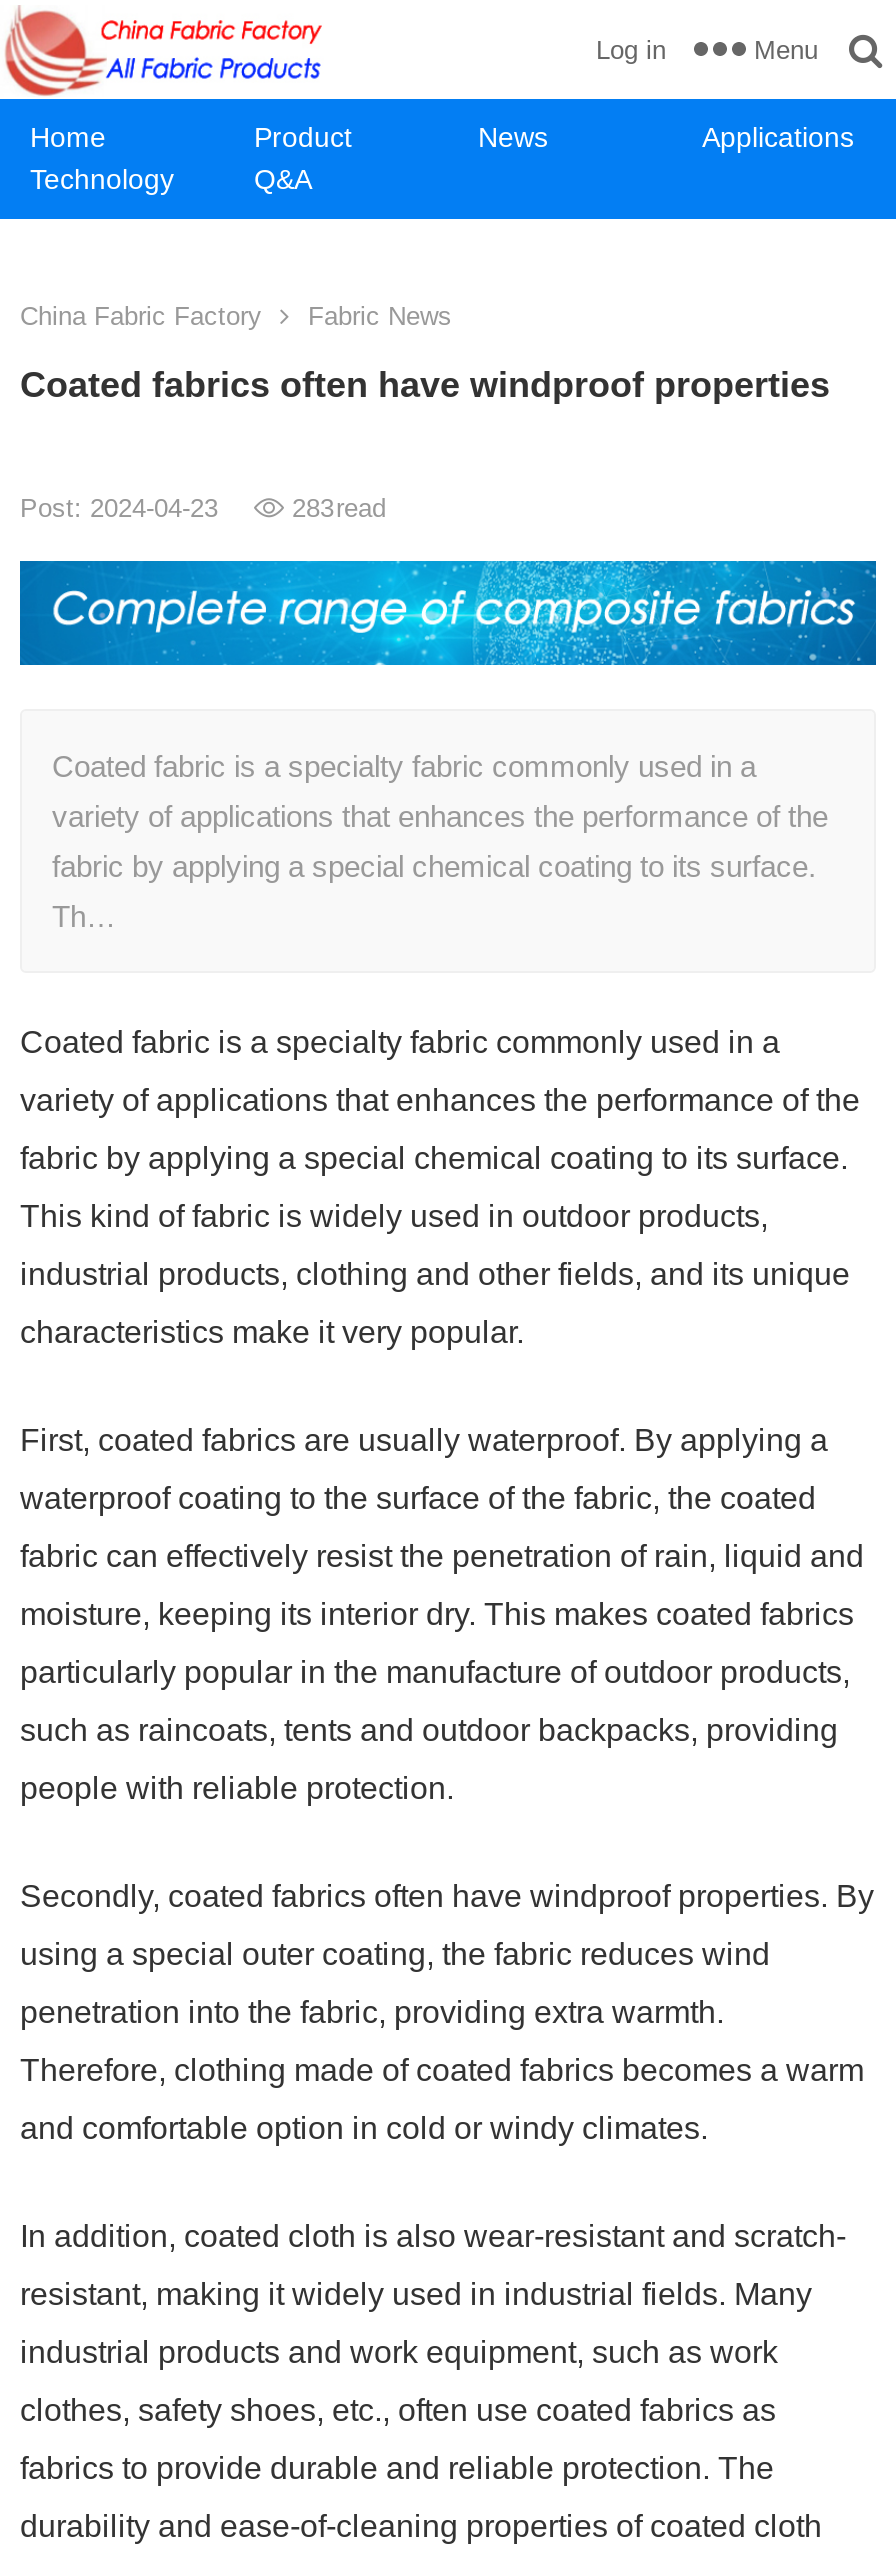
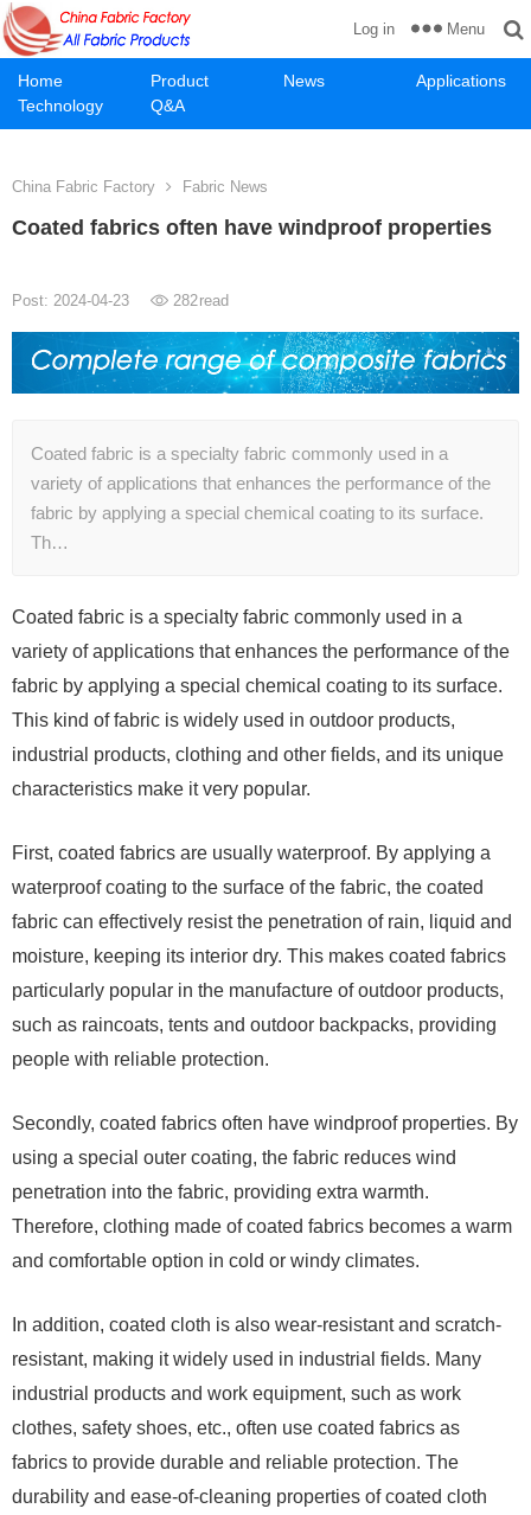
[20,493,386,523] Post: 2024-04-23 283read -> [12,292,229,309] Post: 2024-04-23 282read

